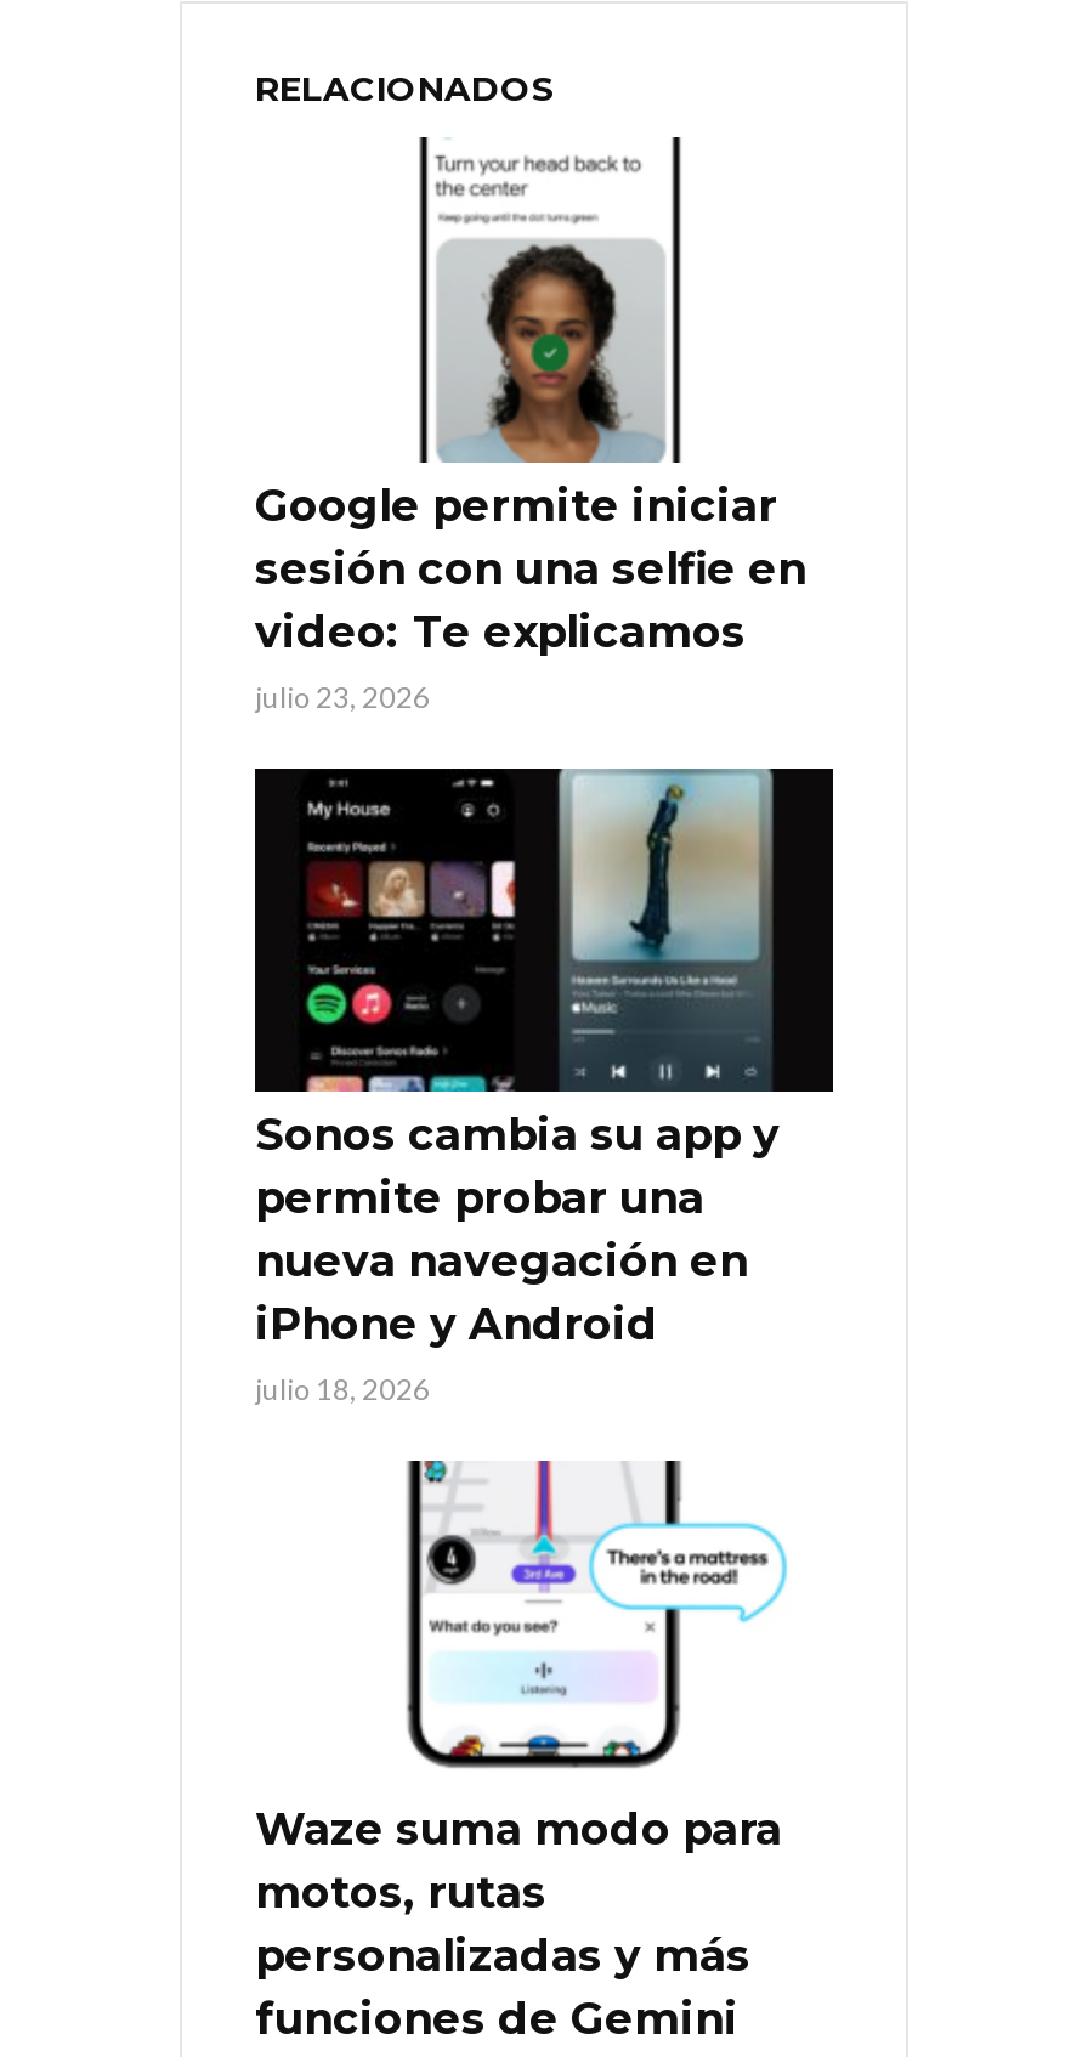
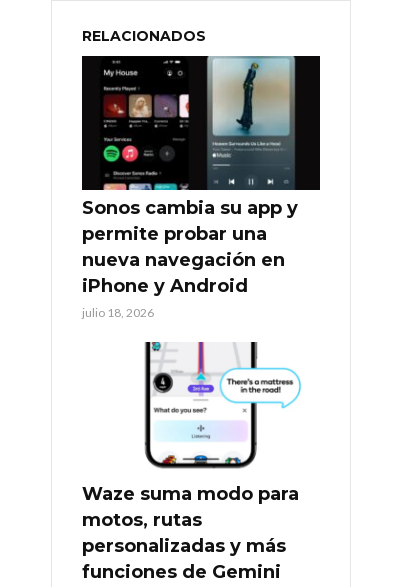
[255,136,806,714] [image] | Google permite iniciar | sesión con una selfie en | video: Te explicamos | julio 23, 2026 -> none

